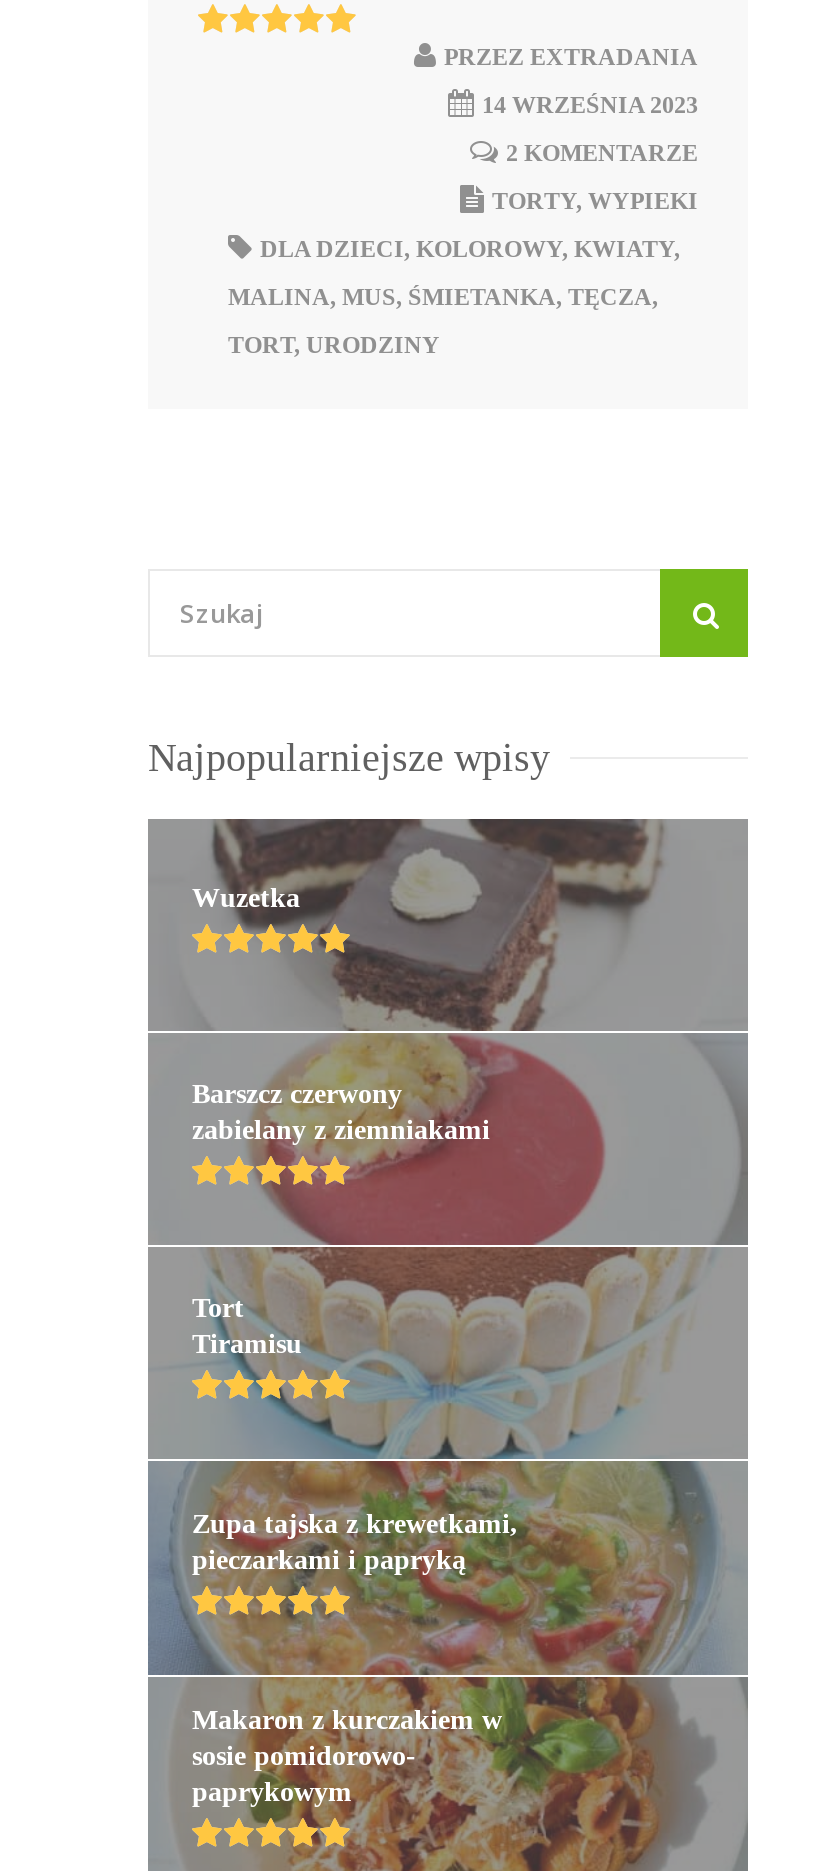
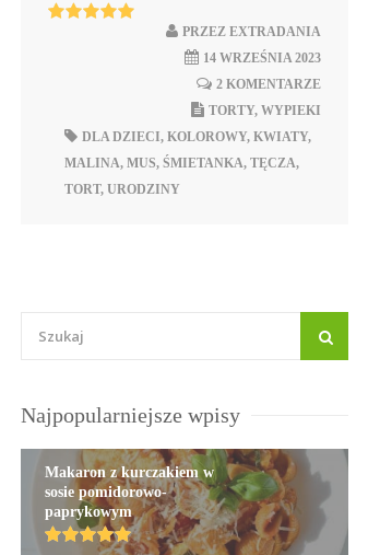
[150,817,748,1677] [image] | Wuzetka -> none
[192,1079,490,1145] Barszcz czerwony | zabielany z ziemniakami -> none
[192,1294,302,1360] Tort | Tiramisu -> none
[192,1508,518,1574] Zupa tajska z krewetkami, | pieczarkami i papryką -> none

